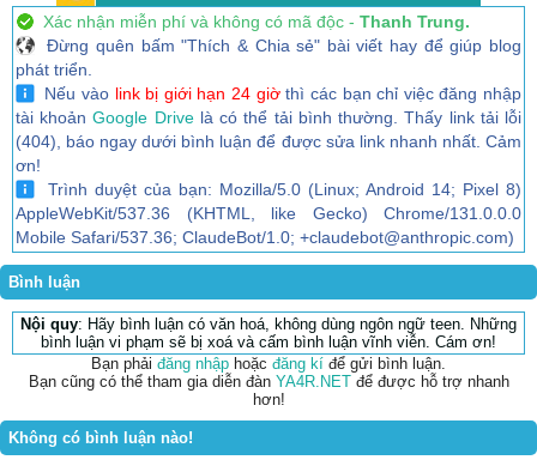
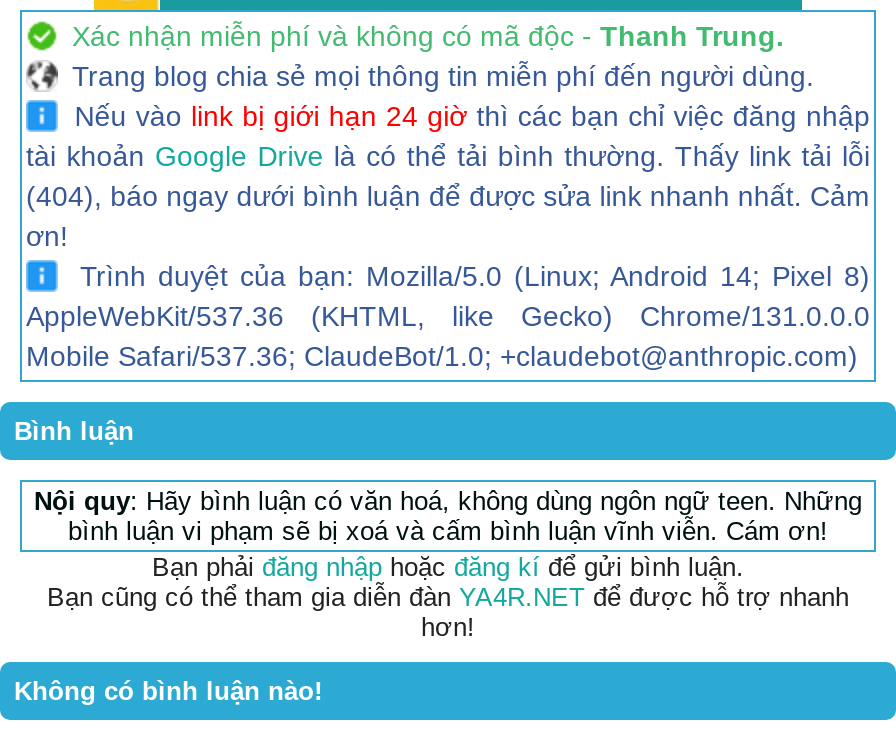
[16,37,521,80] Đừng quên bấm "Thích & Chia sẻ" bài viết hay để giúp blog | phát triển. -> [56,61,814,93] Trang blog chia sẻ mọi thông tin miễn phí đến người dùng.

